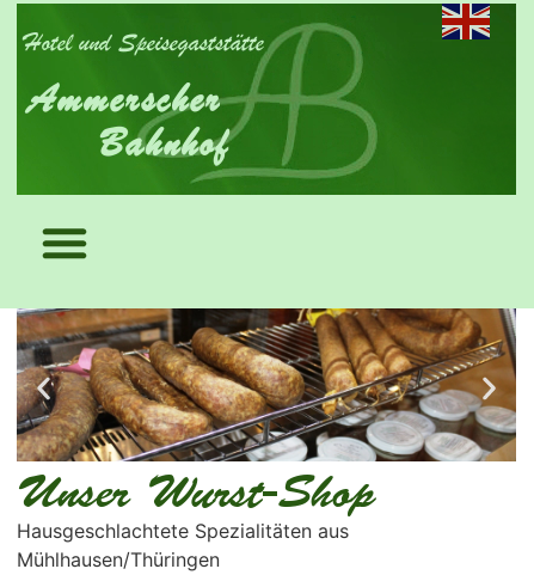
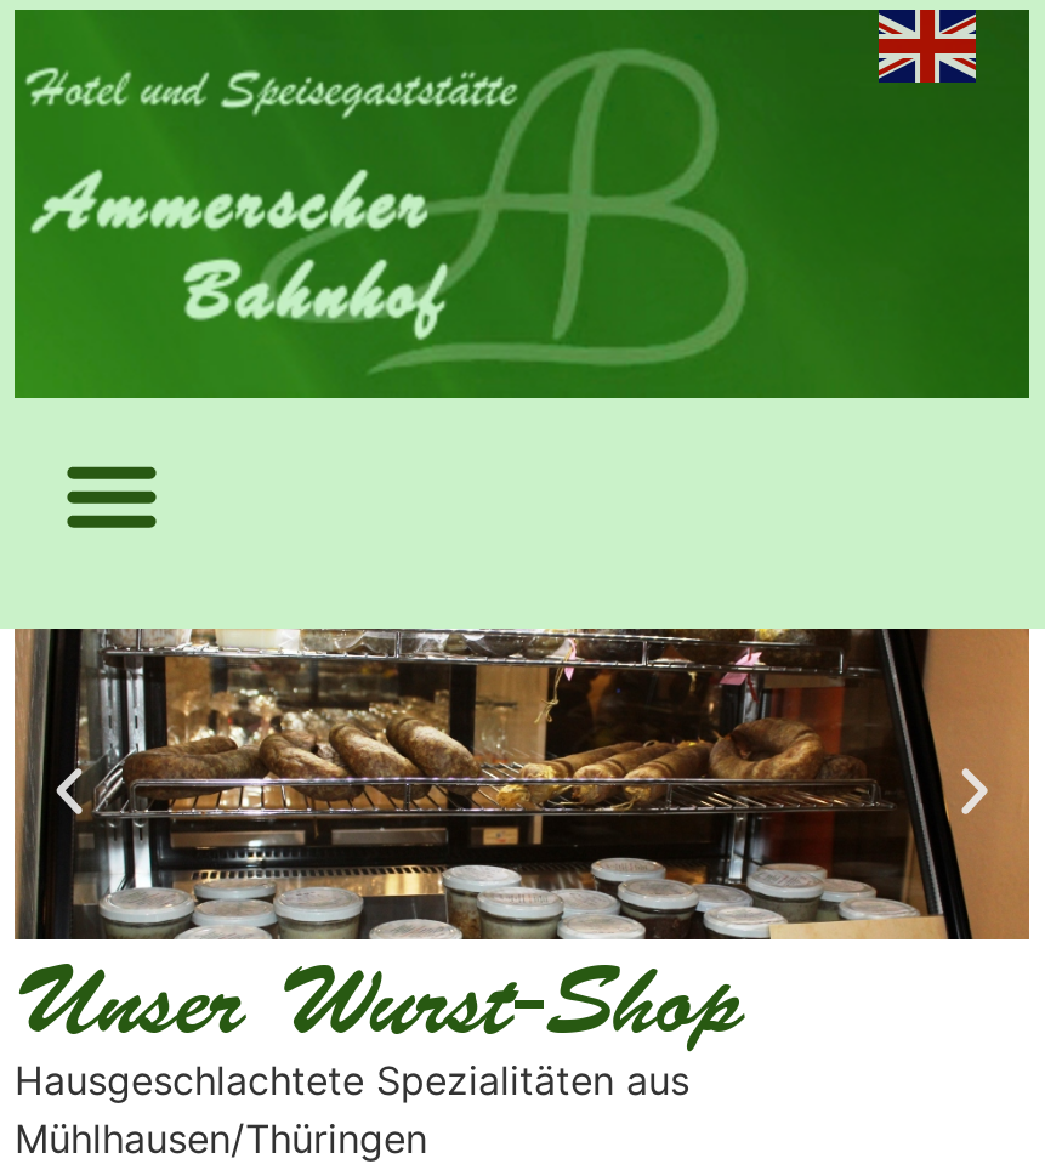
[16,307,517,463] [image] -> [12,626,1032,939] [image]

